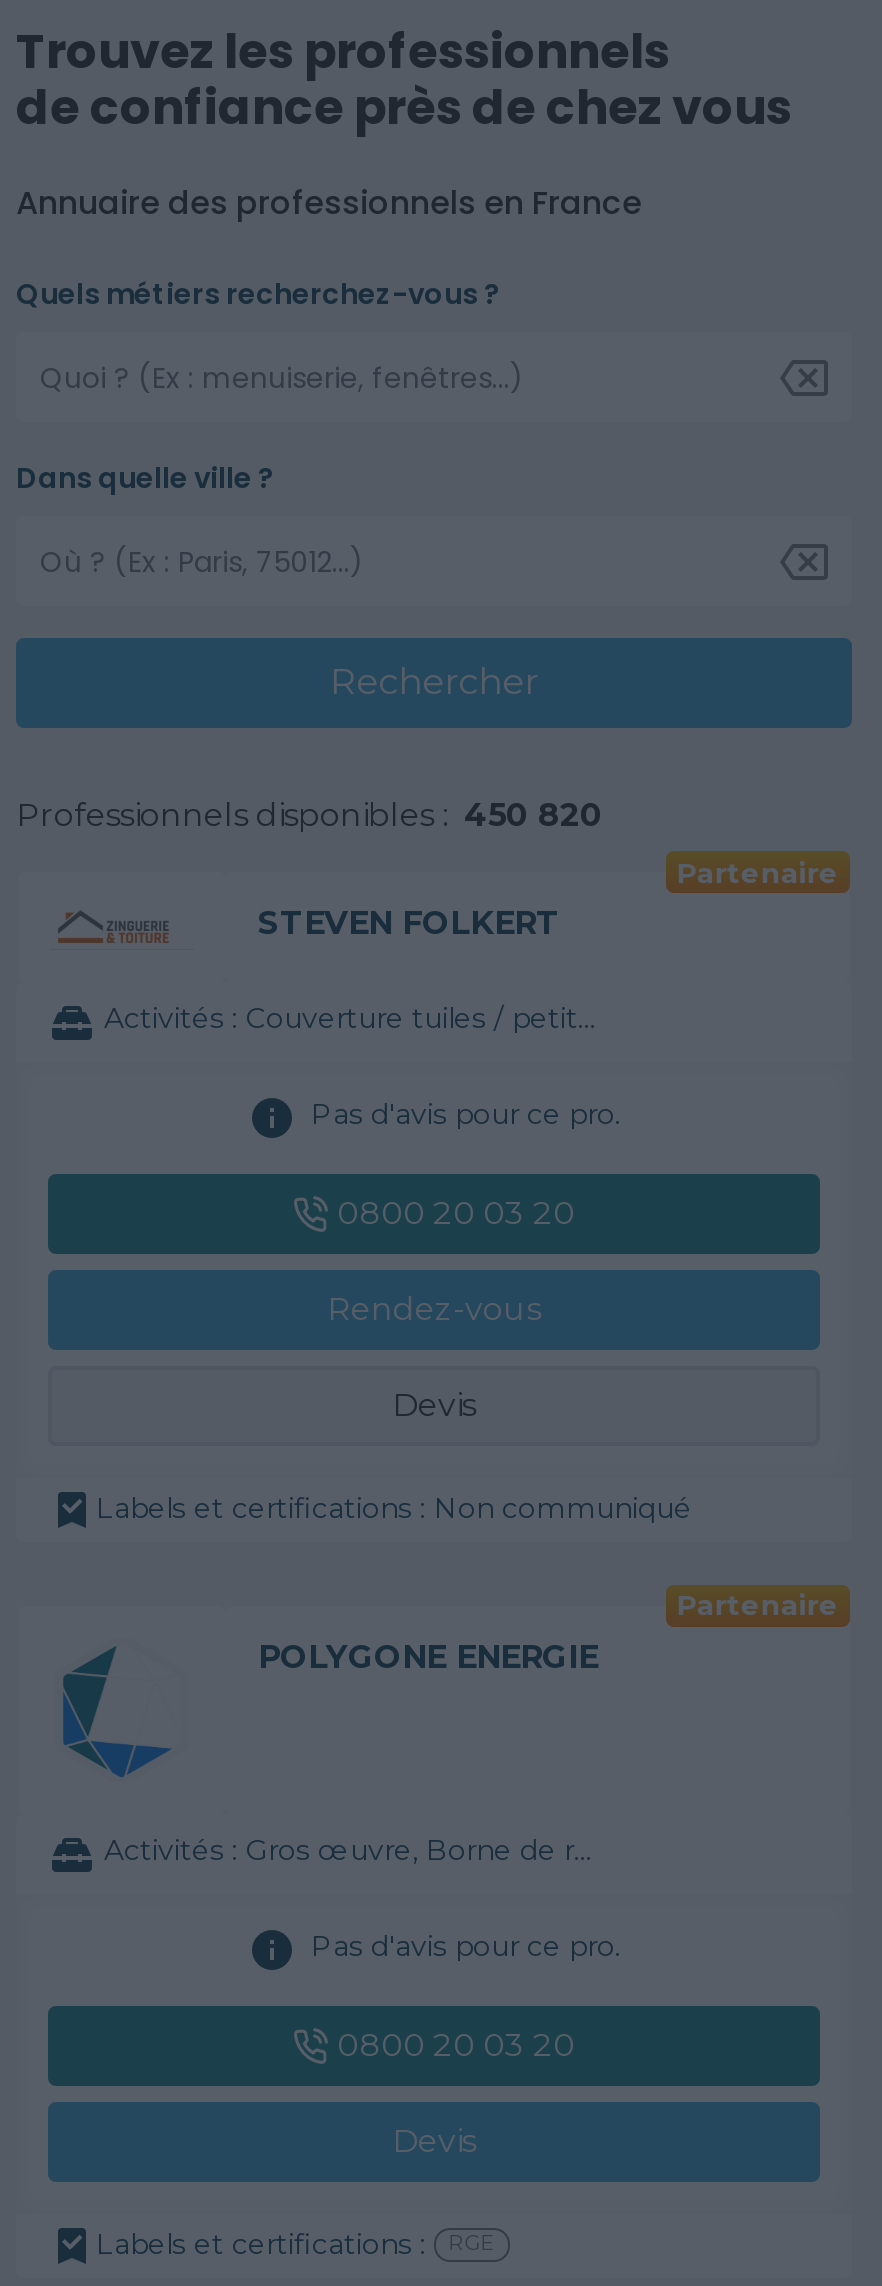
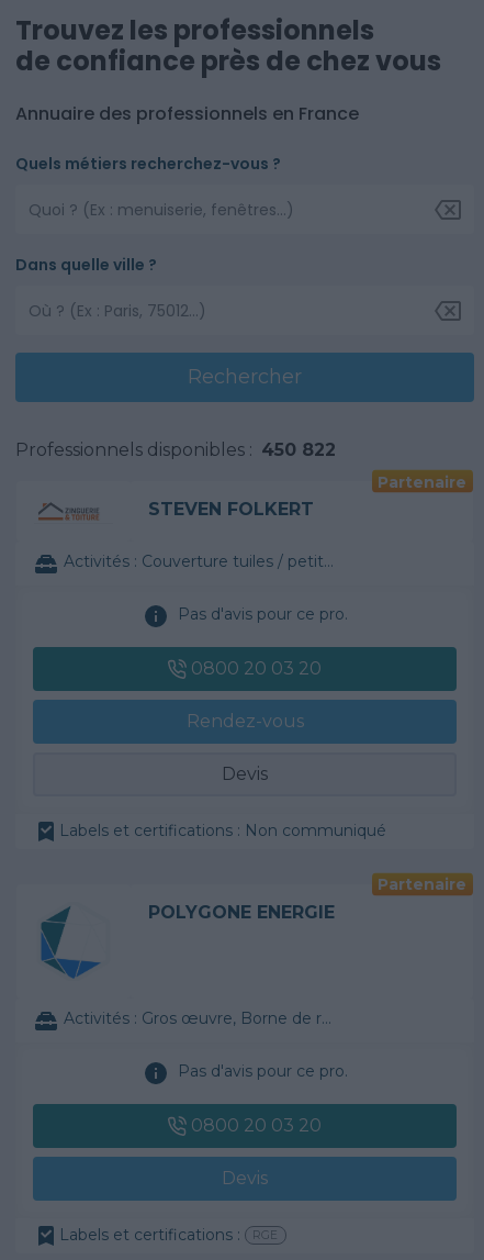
[16,796,602,834] Professionnels disponibles : 450 820 -> [15,439,336,460] Professionnels disponibles : 450 822

